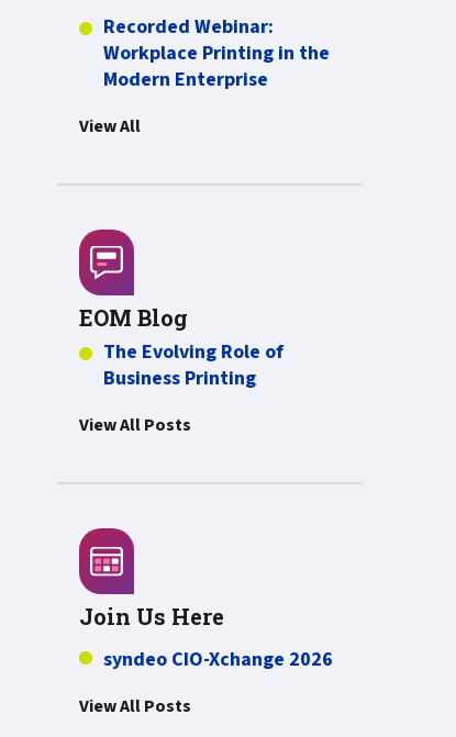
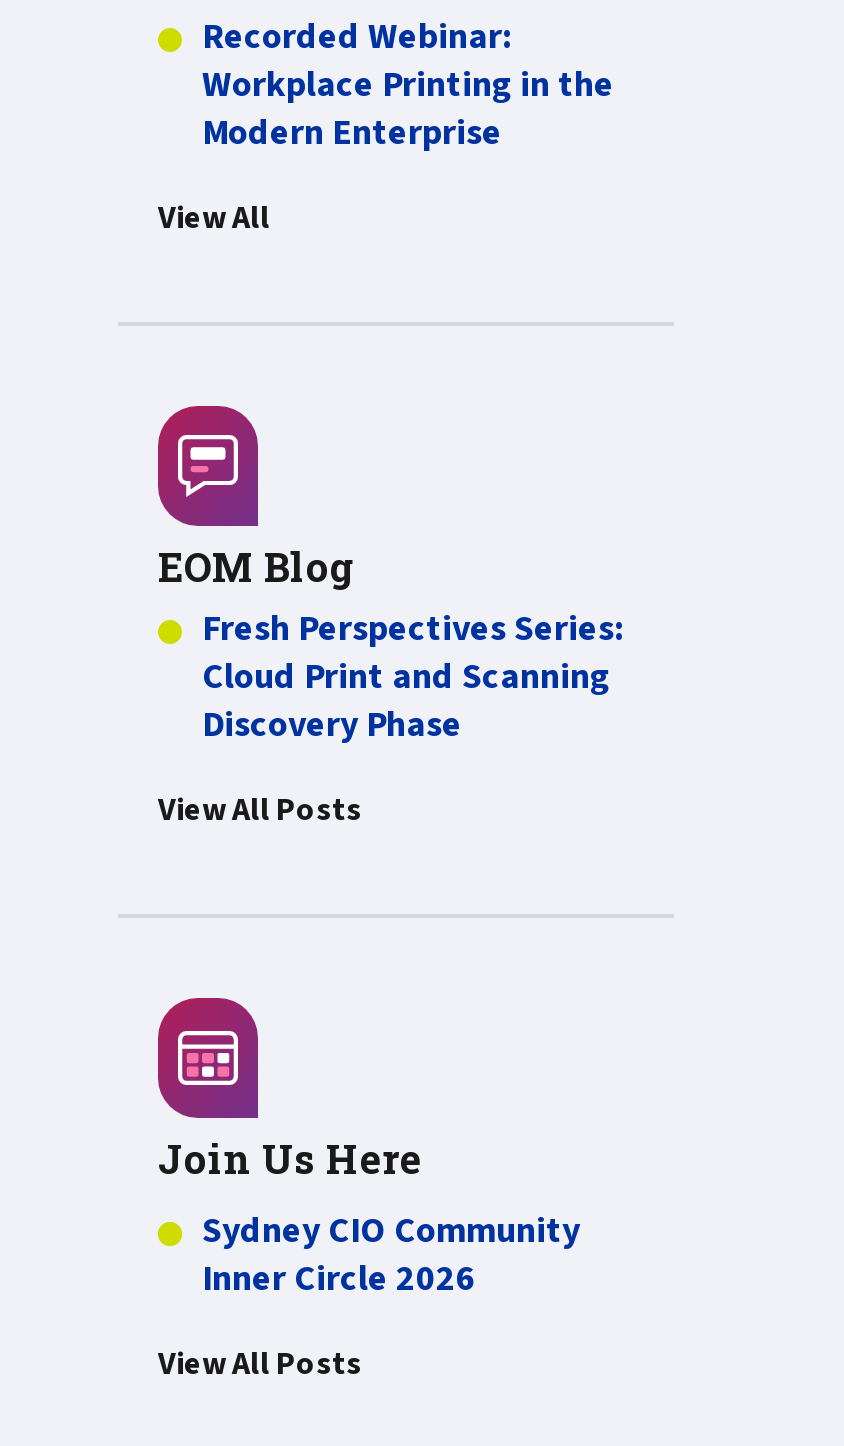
[103,338,283,392] The Evolving Role of | Business Printing -> [202,603,624,749] Fresh Perspectives Series: | Cloud Print and Scanning | Discovery Phase
[103,645,333,673] syndeo CIO-Xchange 2026 -> [202,1205,580,1303] Sydney CIO Community | Inner Circle 2026

